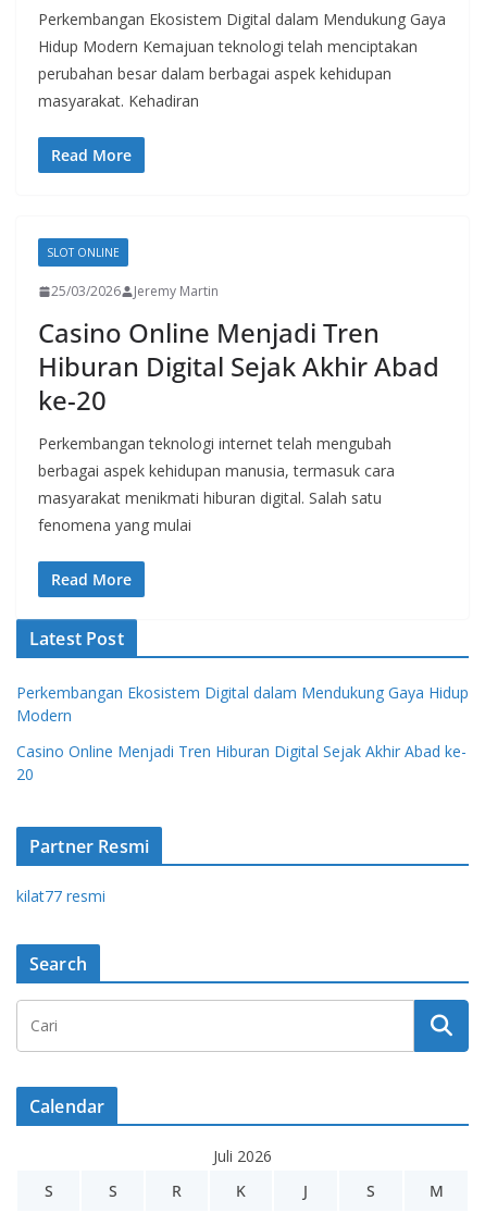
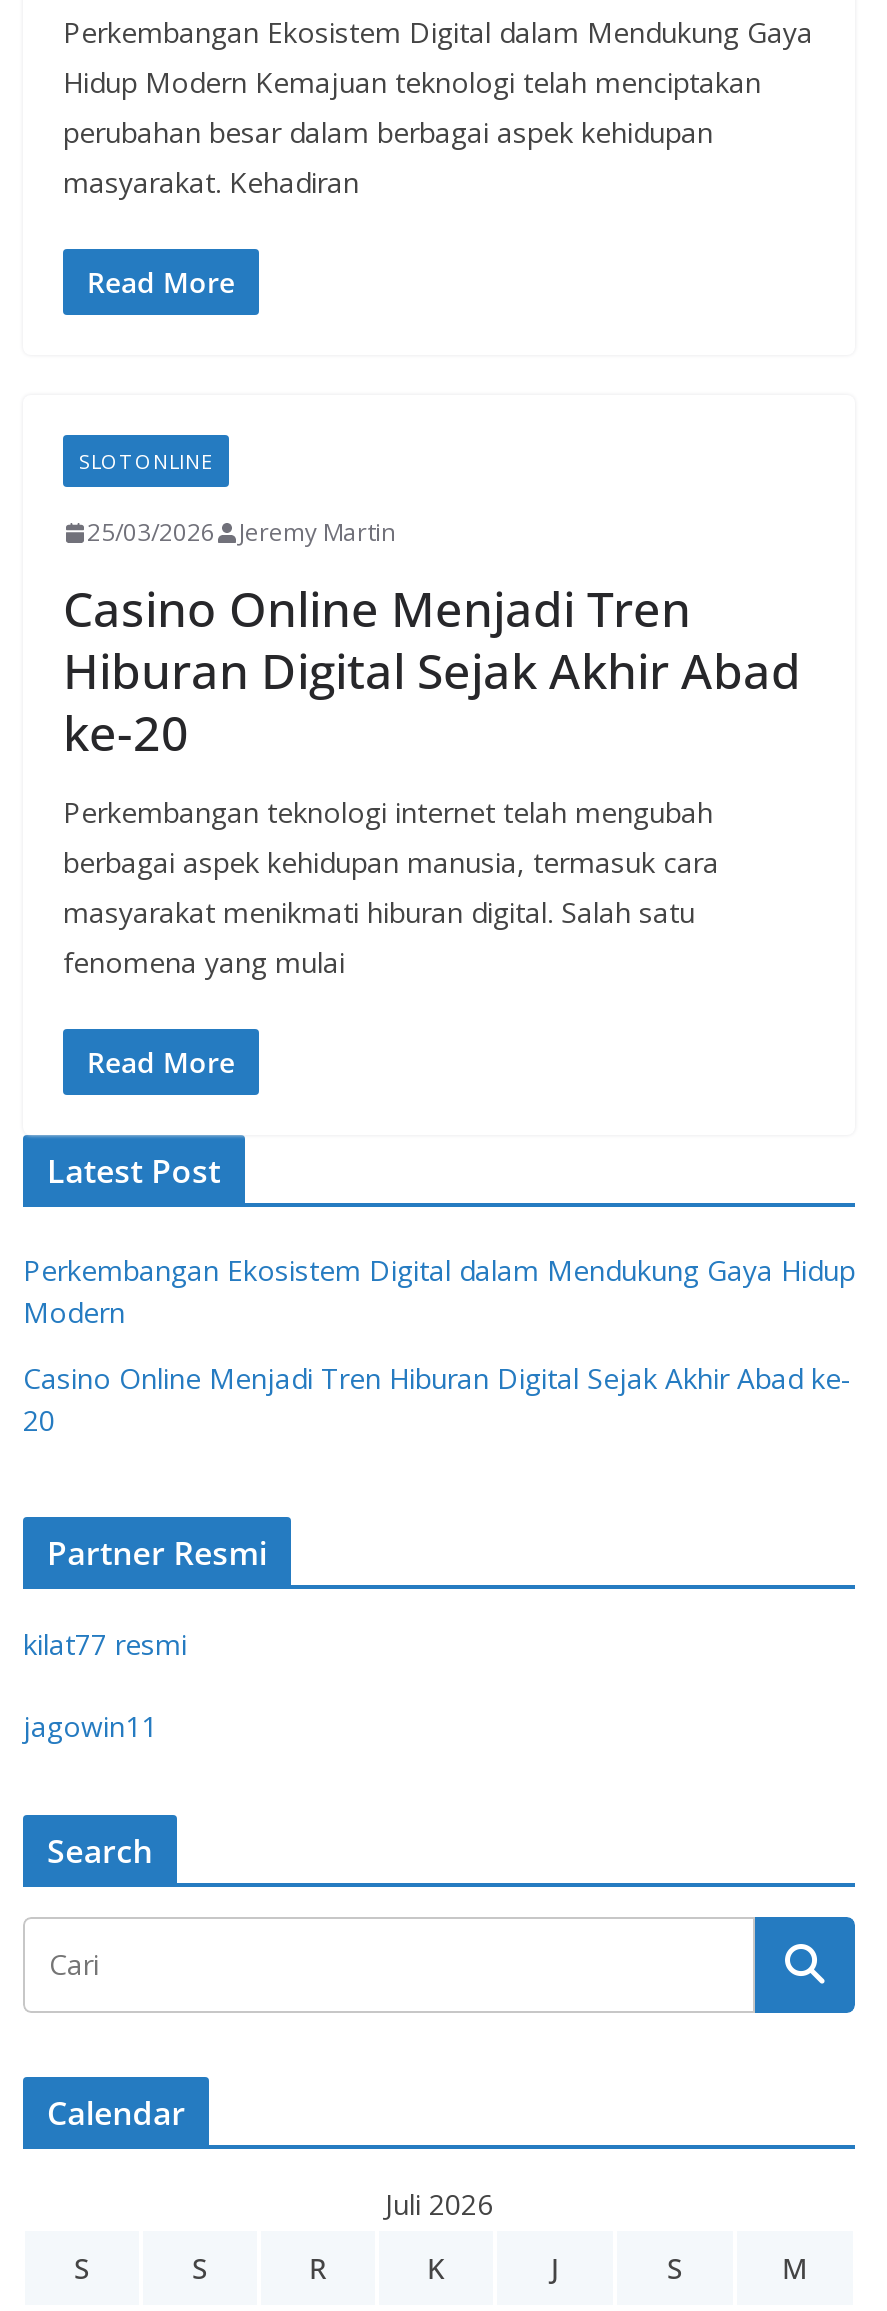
none -> [23,1707,157,1745] jagowin11

